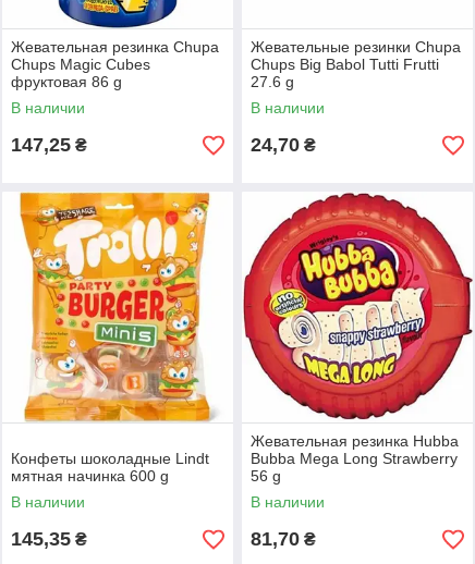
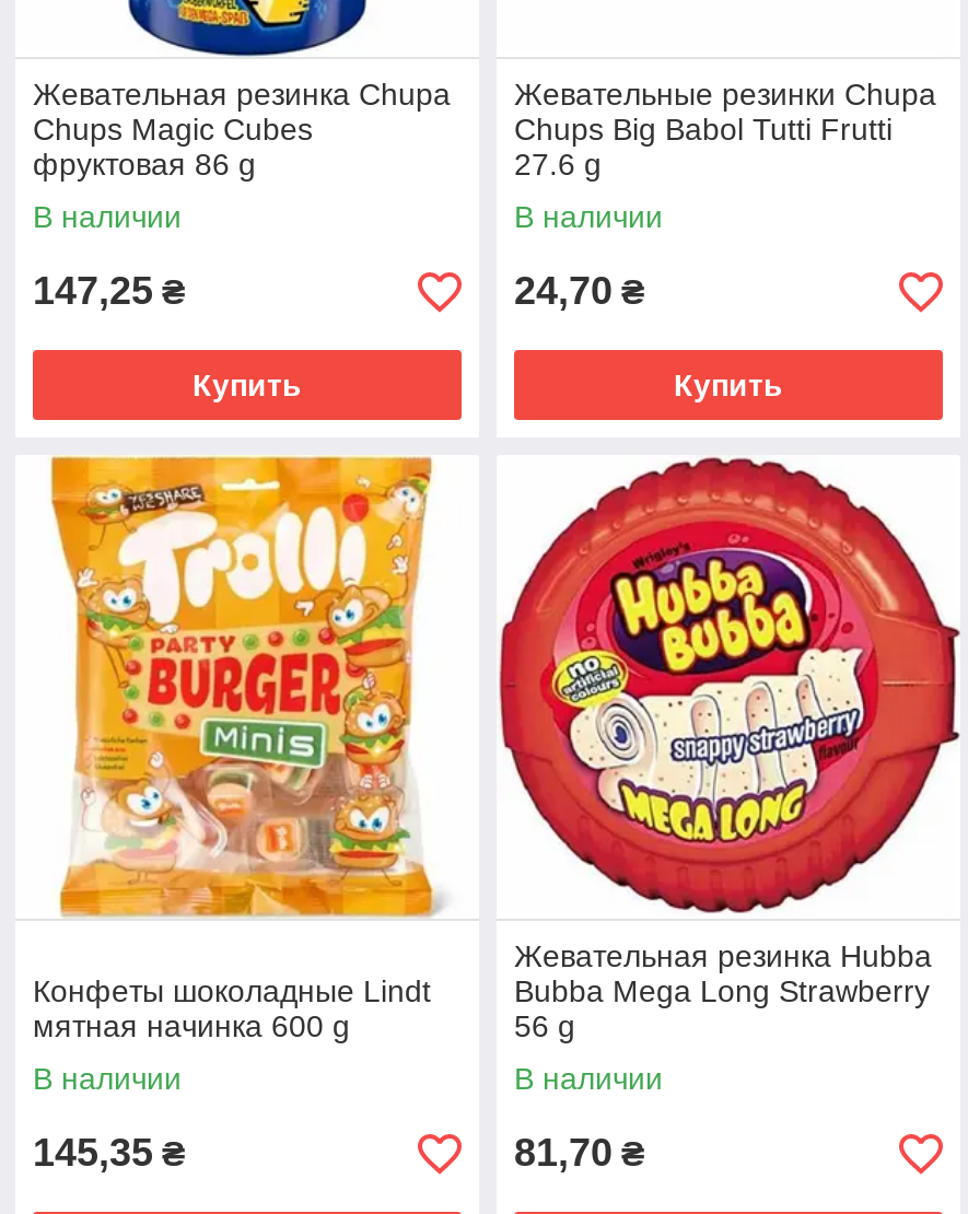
none -> [193,367,302,402] Купить
none -> [674,367,783,402] Купить

